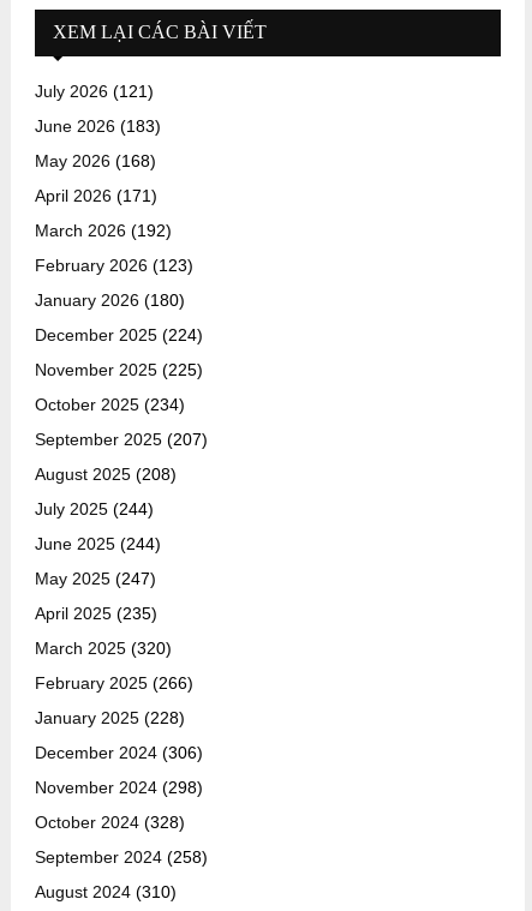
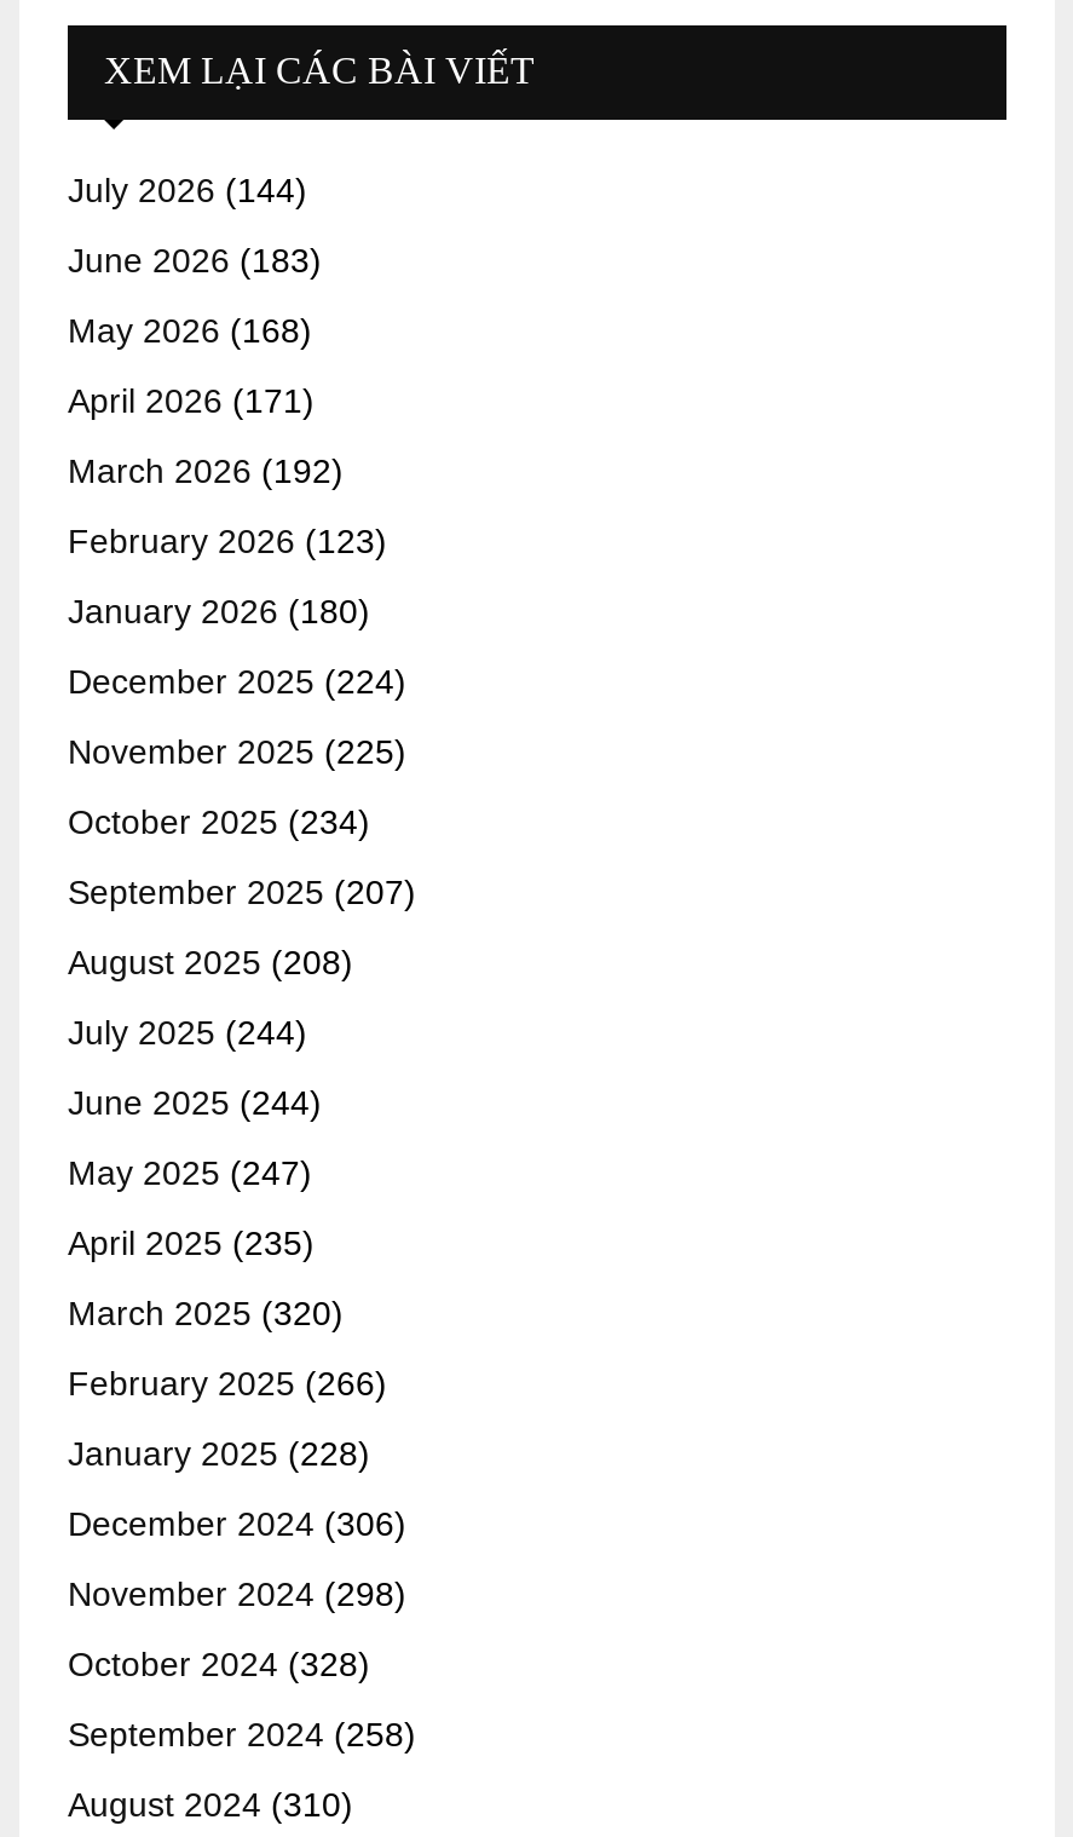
[35,82,154,101] July 2026 (121) -> [68,172,307,210] July 2026 (144)

